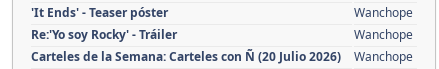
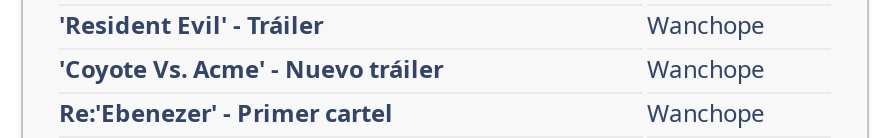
[31,4,168,21] 'It Ends' - Teaser póster -> [59,8,323,42] 'Resident Evil' - Tráiler
[31,26,177,43] Re:'Yo soy Rocky' - Tráiler -> [59,52,443,86] 'Coyote Vs. Acme' - Nuevo tráiler
[31,48,341,65] Carteles de la Semana: Carteles con Ñ (20 Julio 2026) -> [59,96,393,130] Re:'Ebenezer' - Primer cartel

